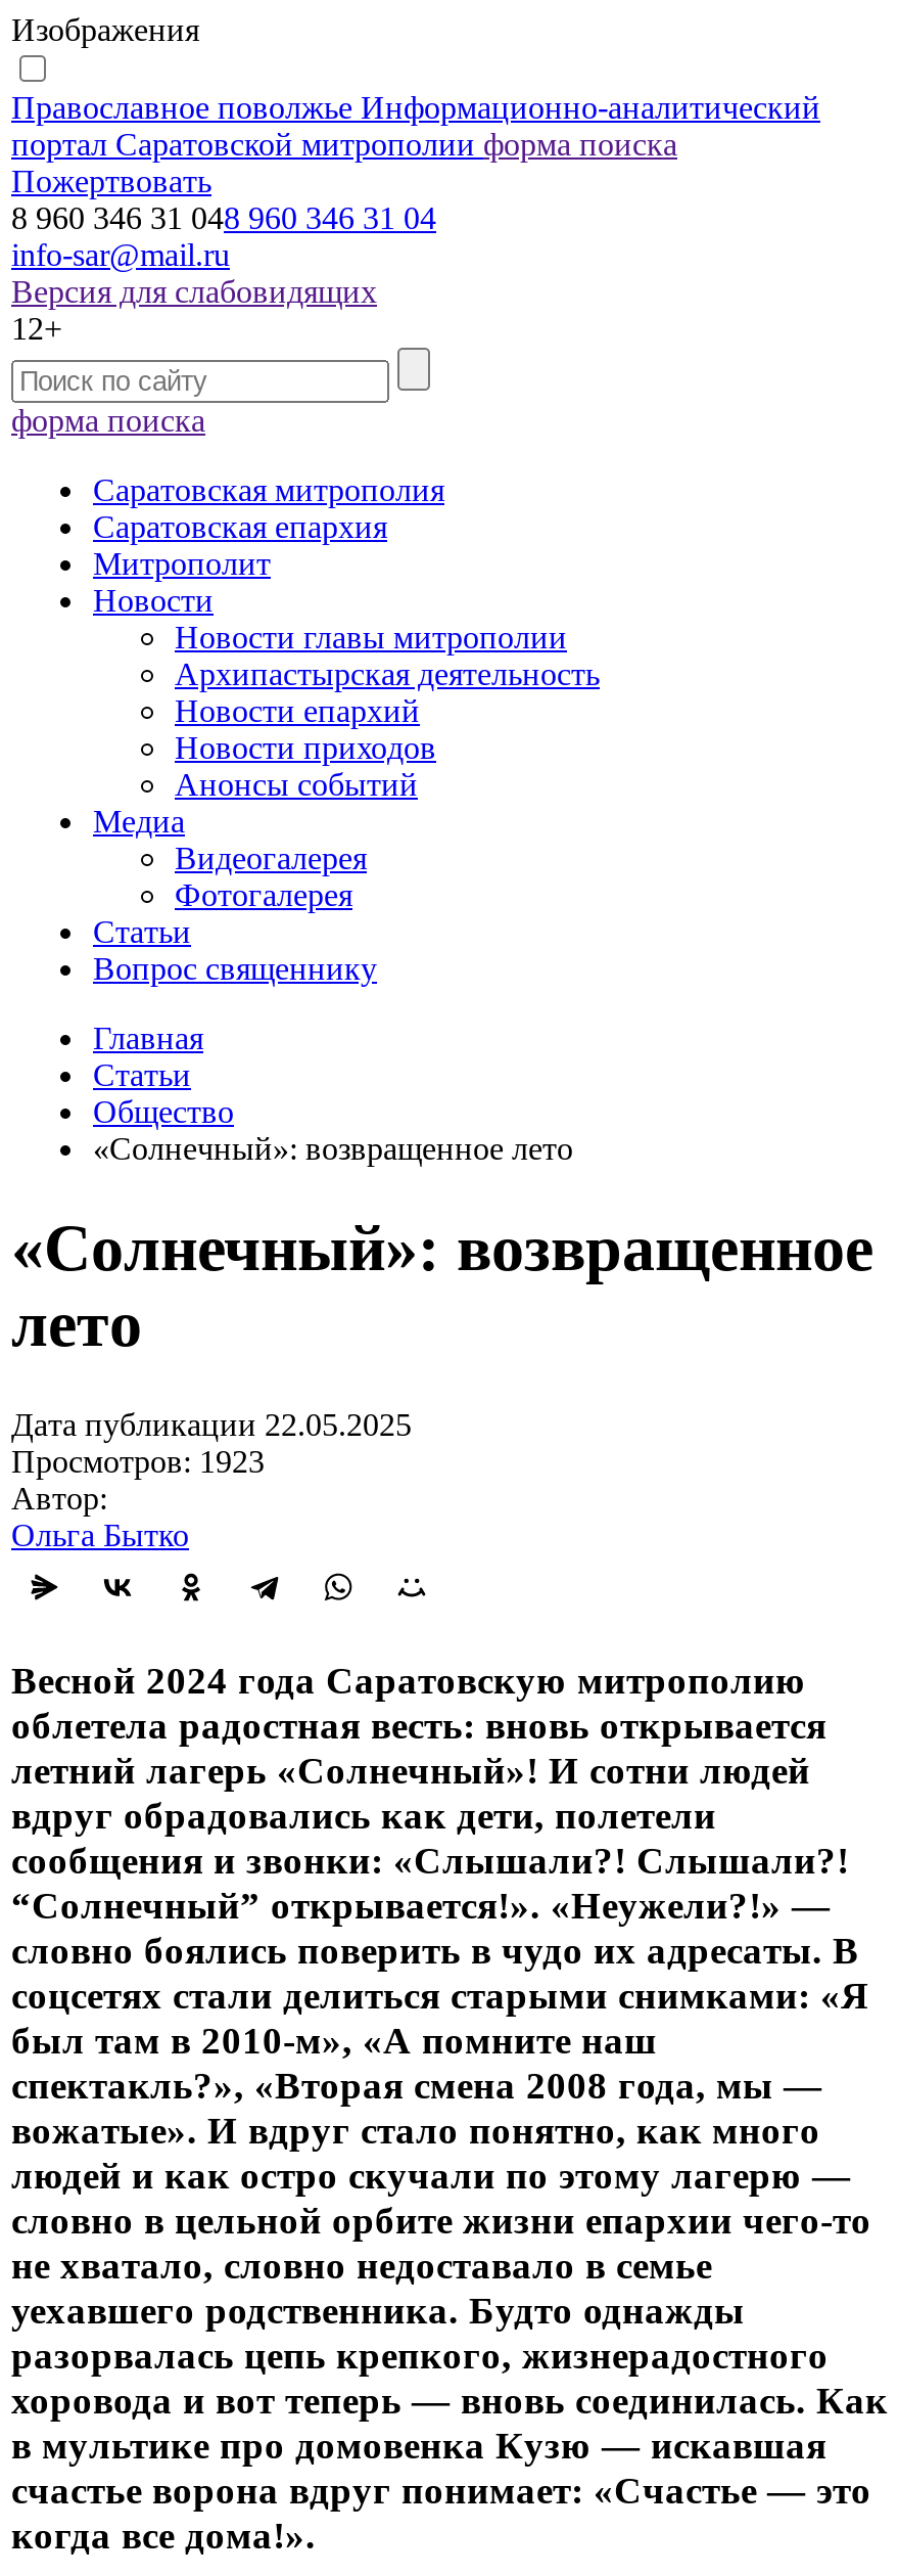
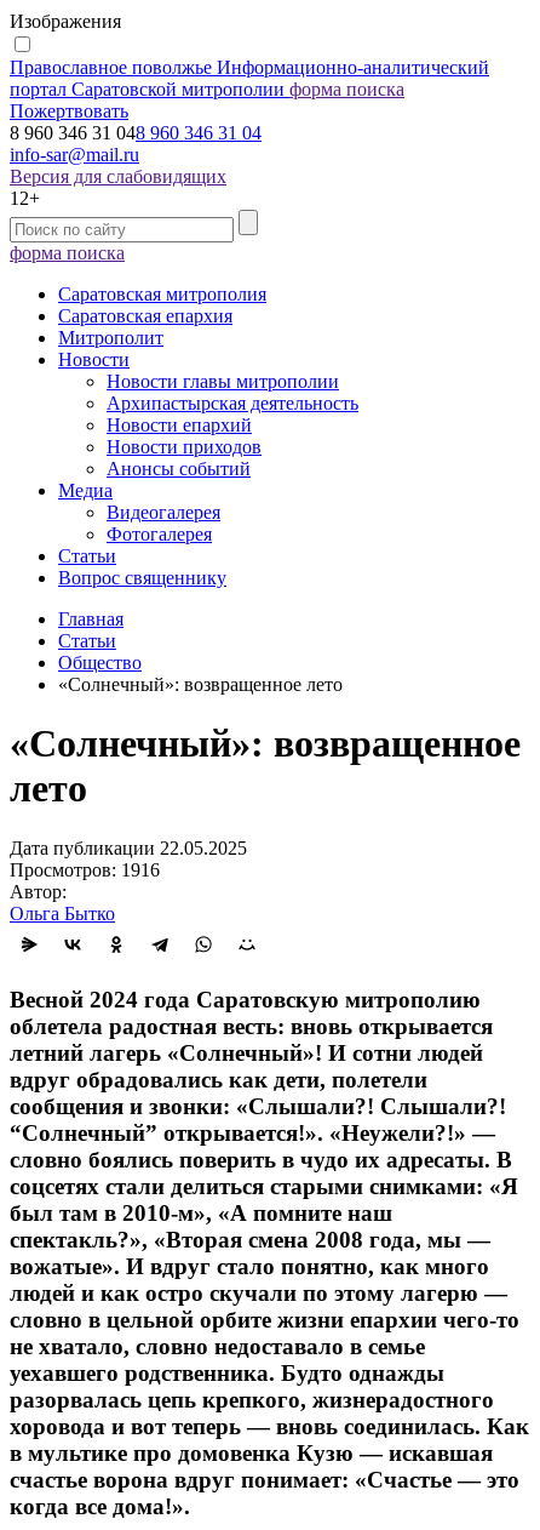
[11,1444,265,1479] Просмотров: 1923 -> [10,859,160,880] Просмотров: 1916

